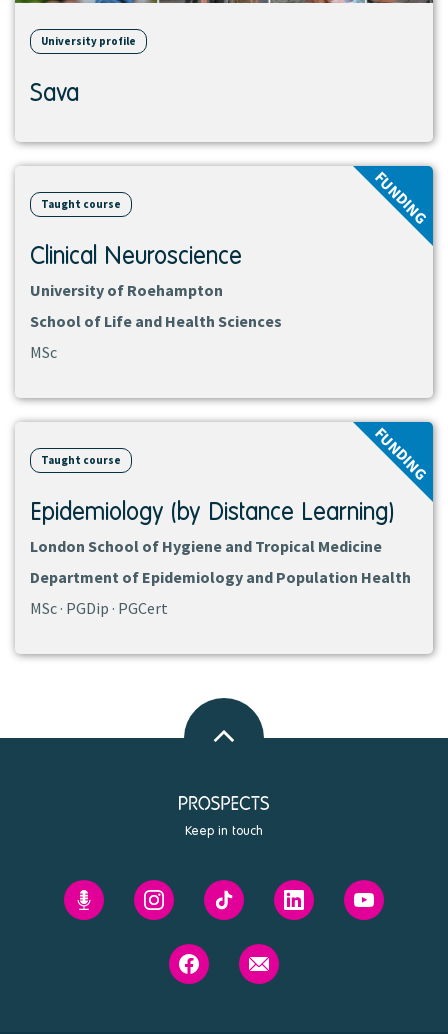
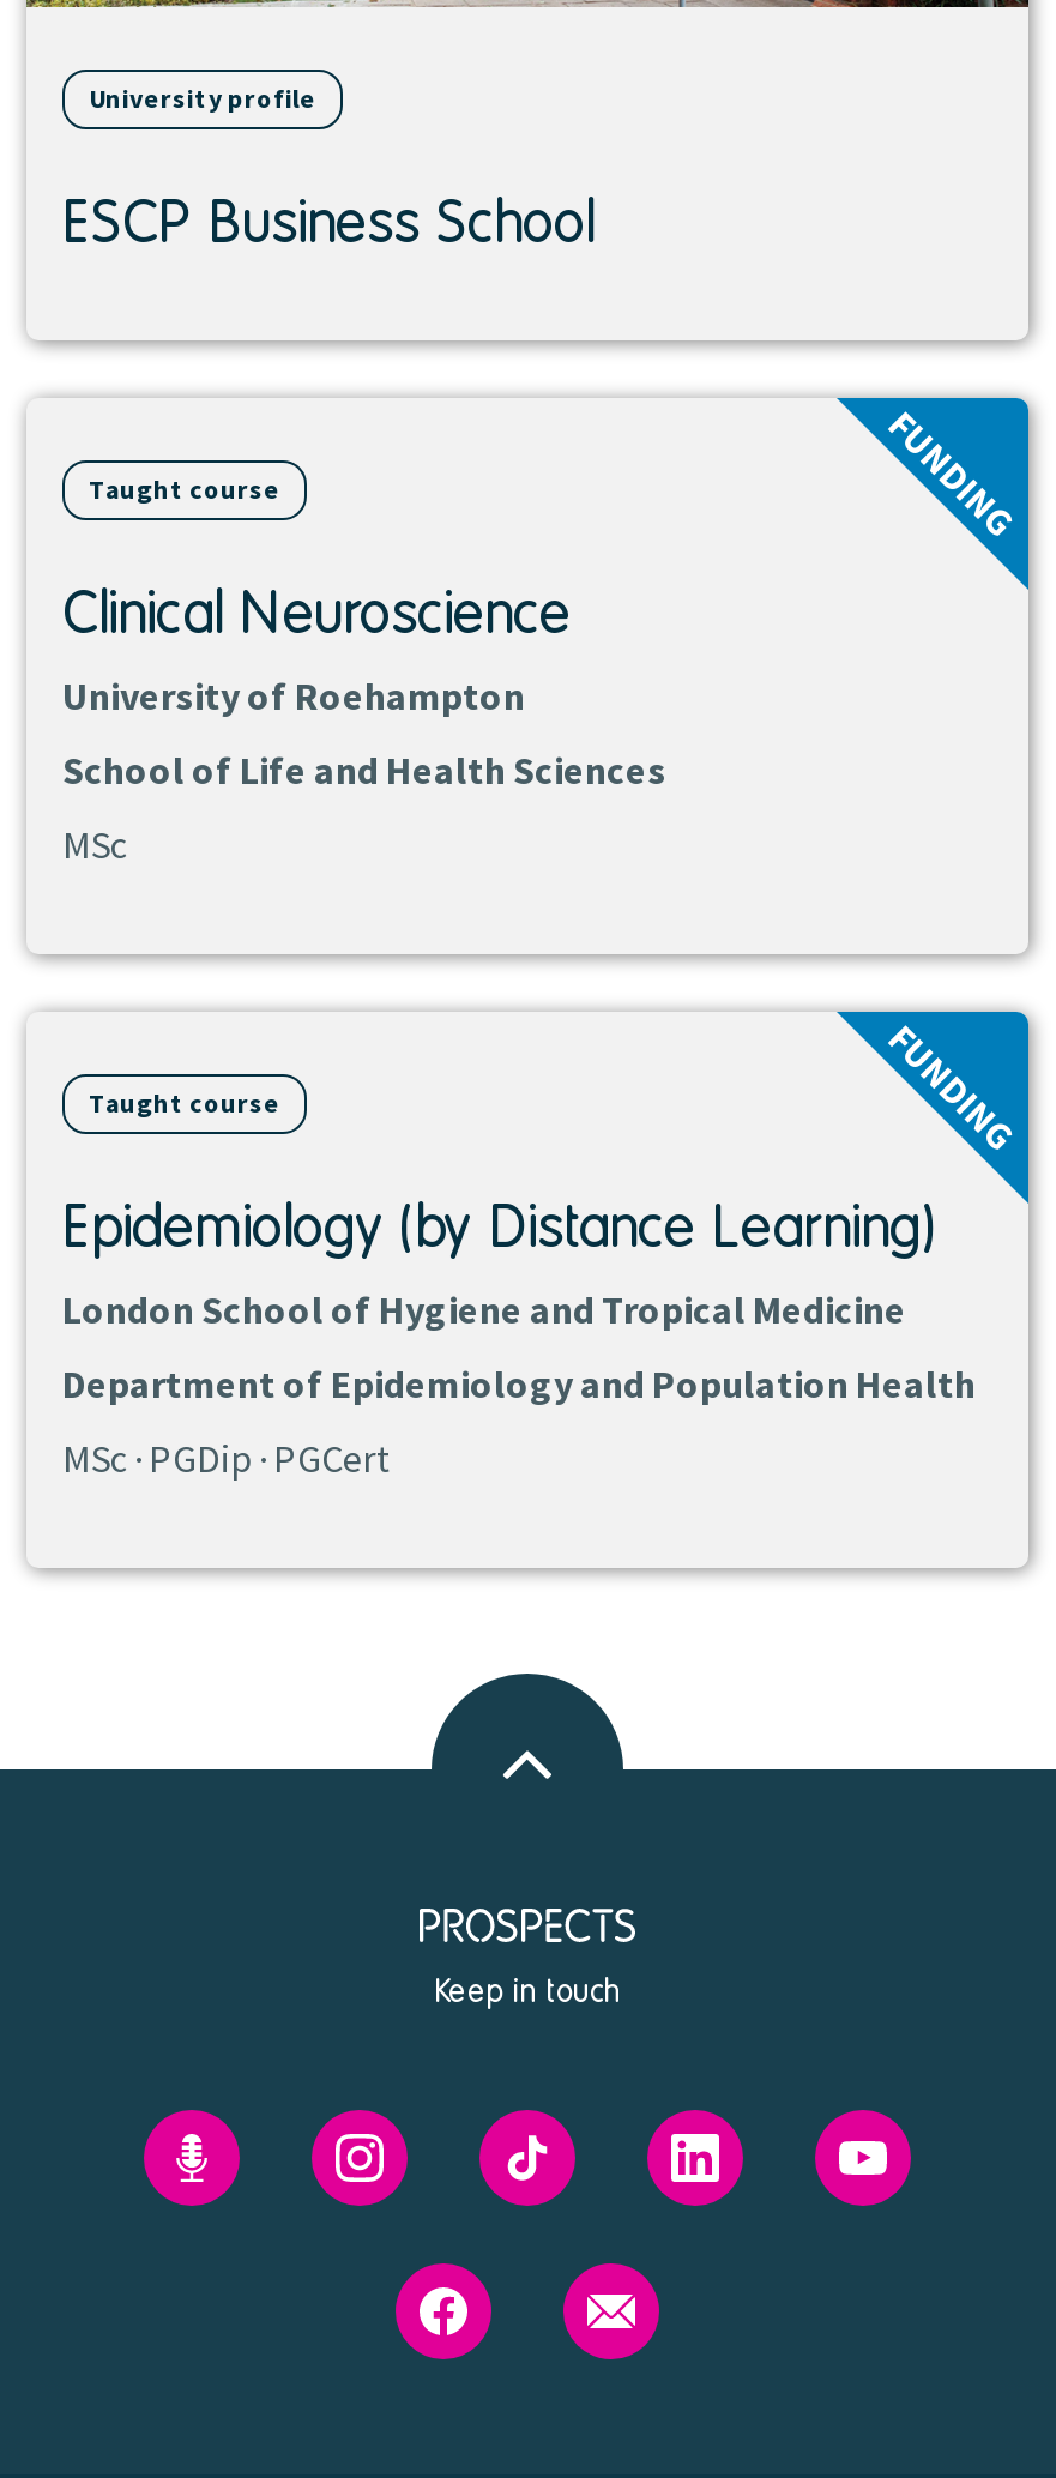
[30,77,79,106] Sava -> [62,185,595,254] ESCP Business School

